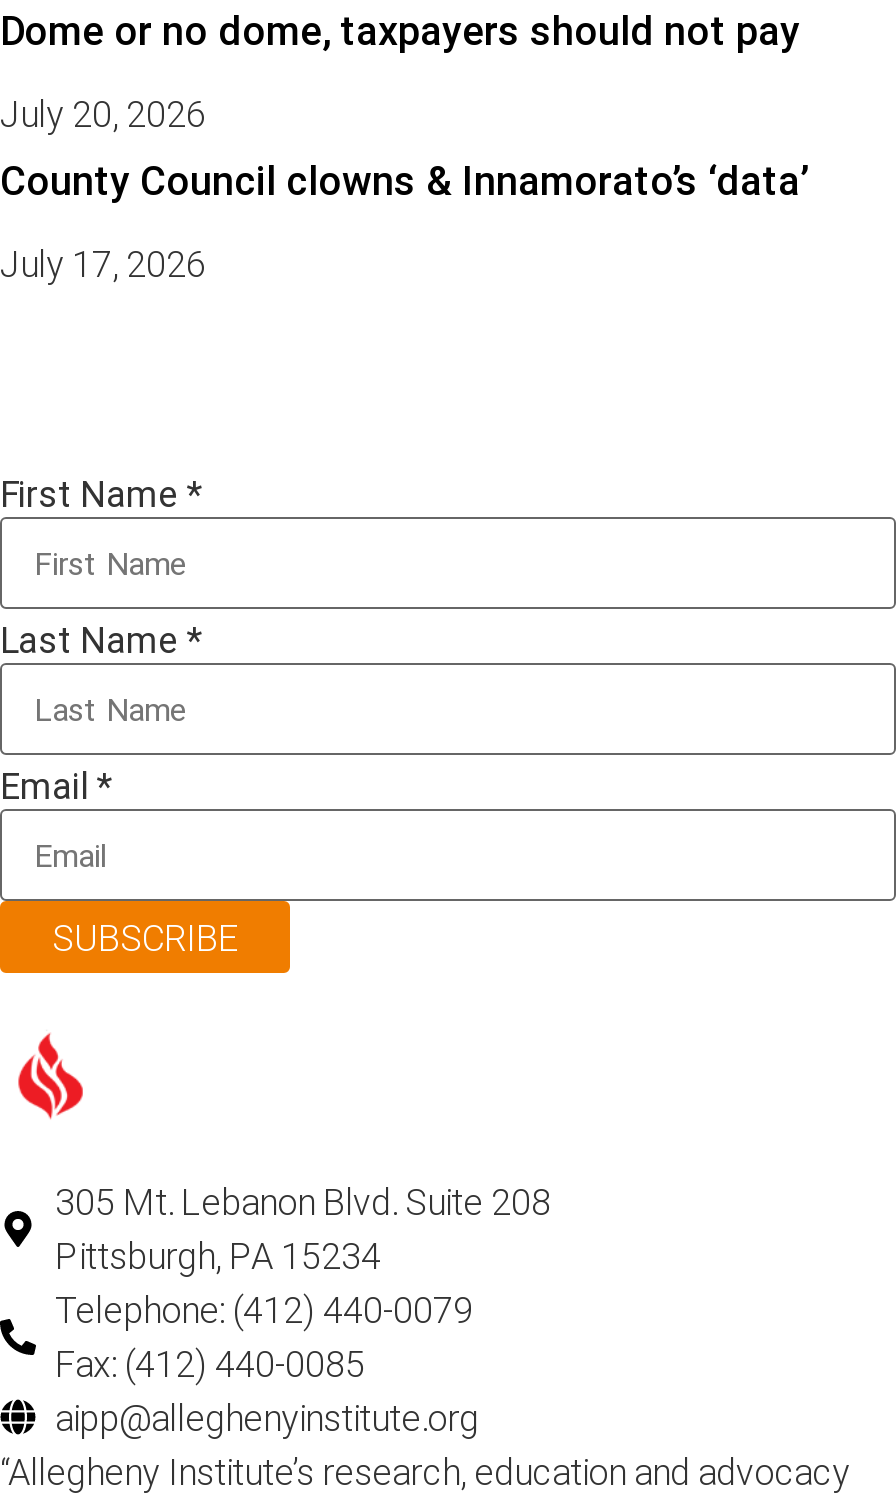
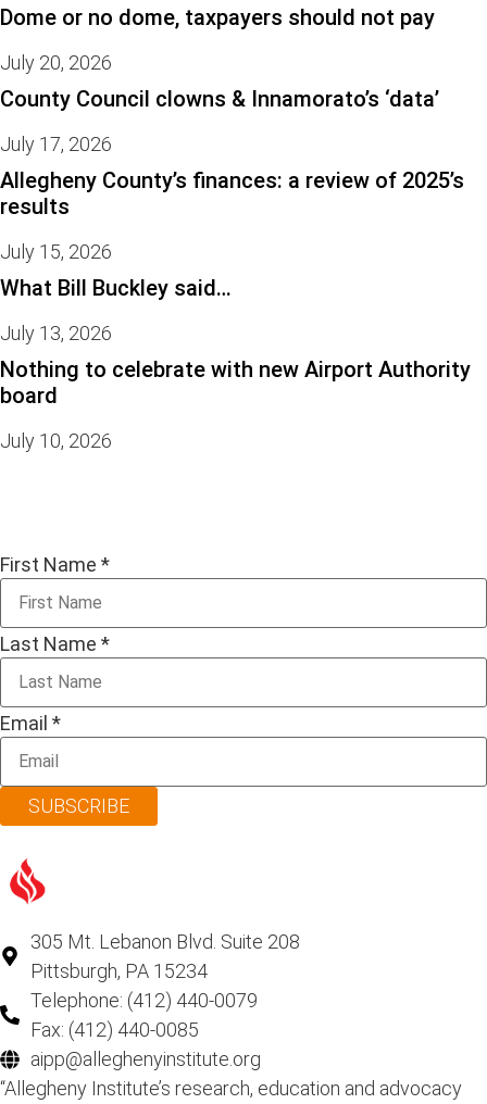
none -> [0,167,471,452] Allegheny County’s finances: a review of 2025’s | results | July 15, 2026 | What Bill Buckley said… | July 13, 2026 | Nothing to celebrate with new Airport Authority | board | July 10, 2026

